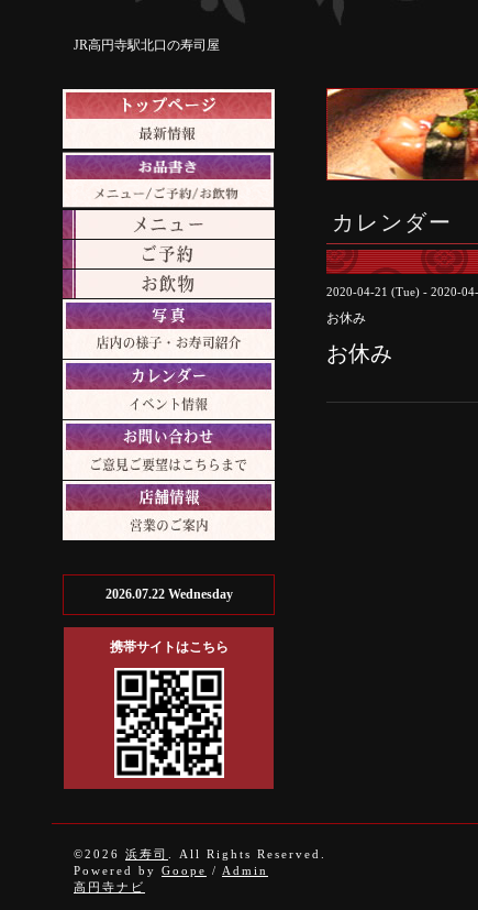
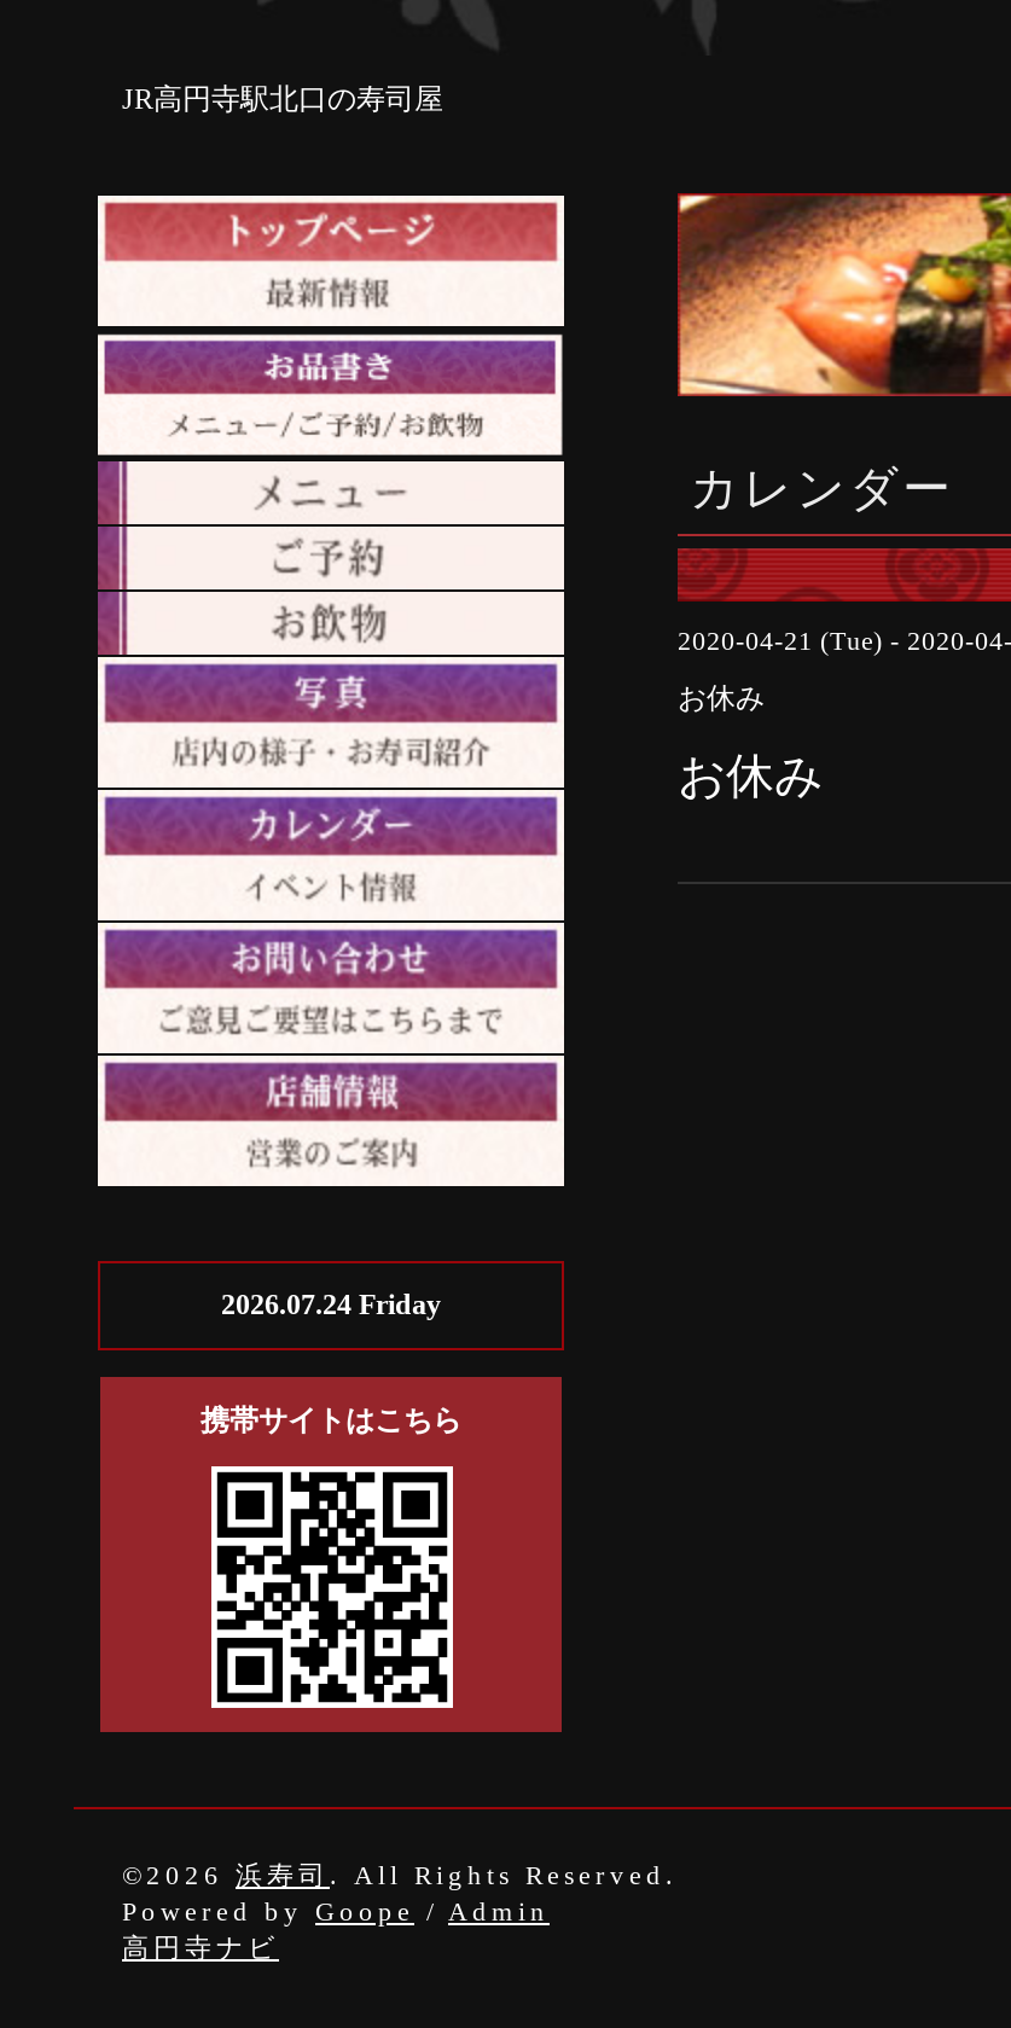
[105,586,232,602] 2026.07.22 Wednesday -> [221,1288,441,1321] 2026.07.24 Friday

